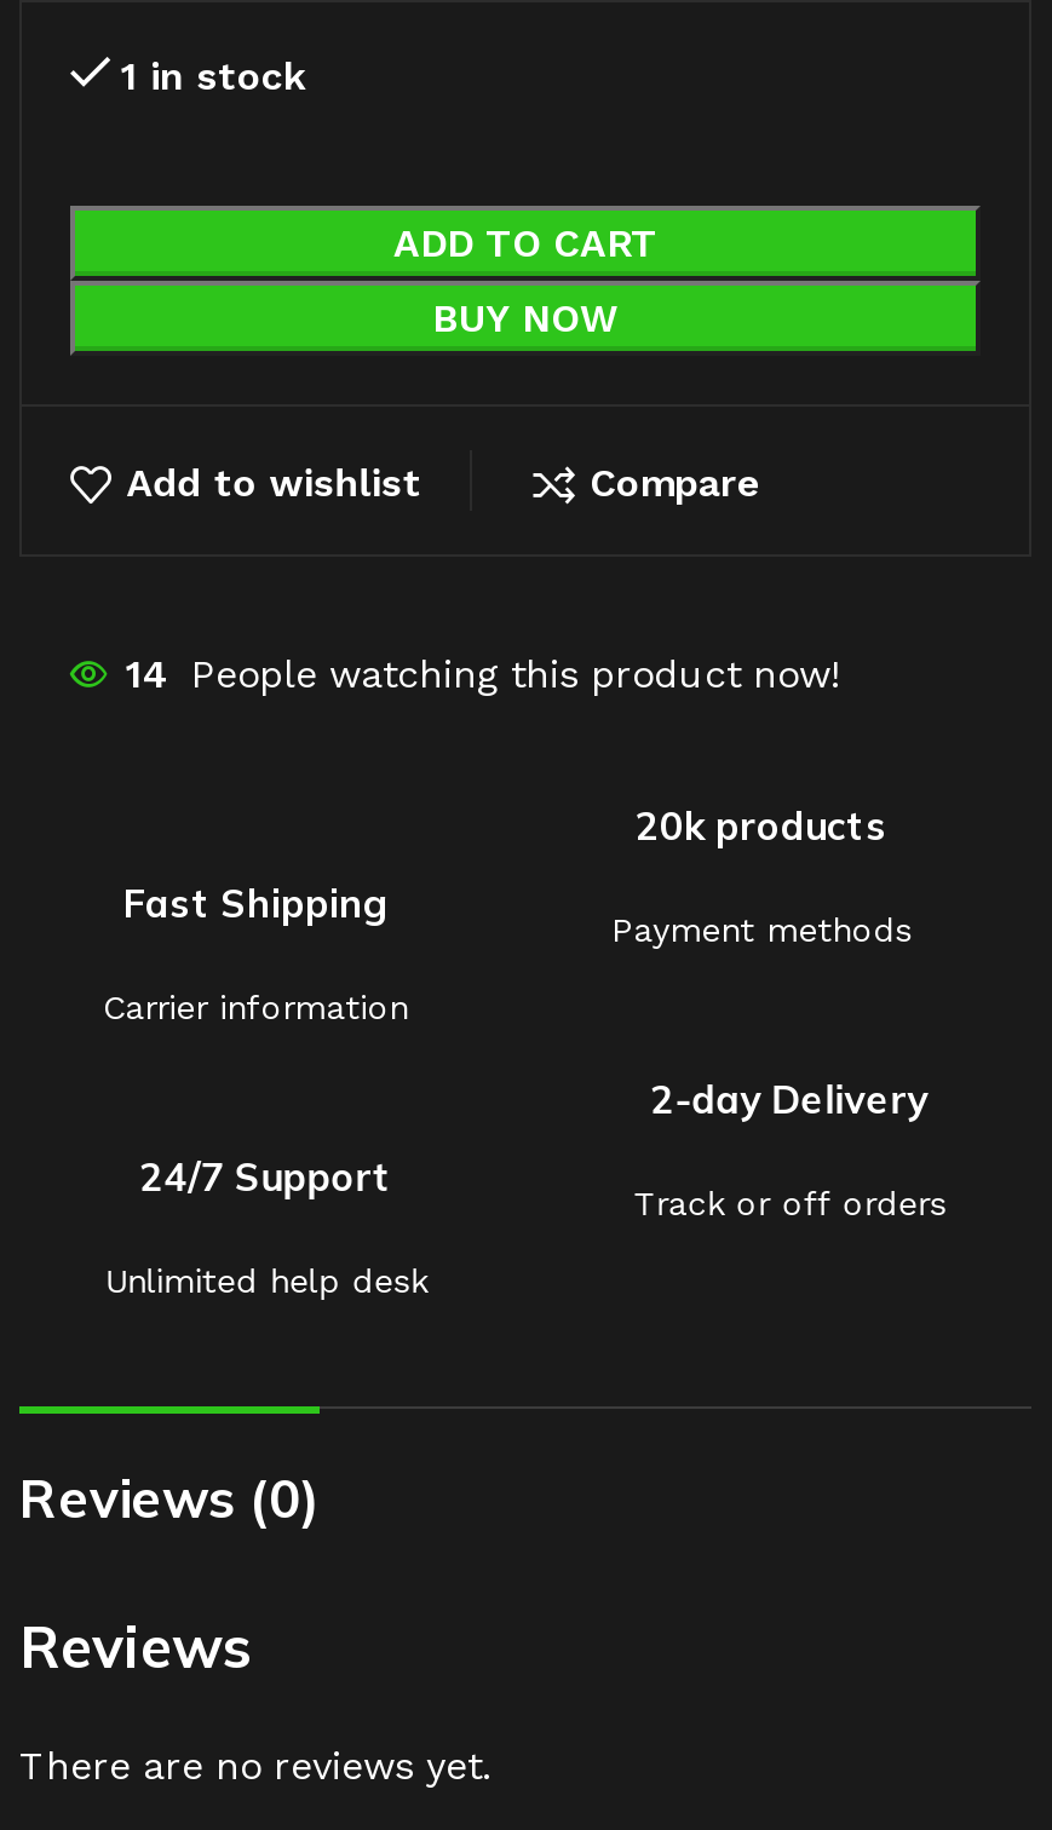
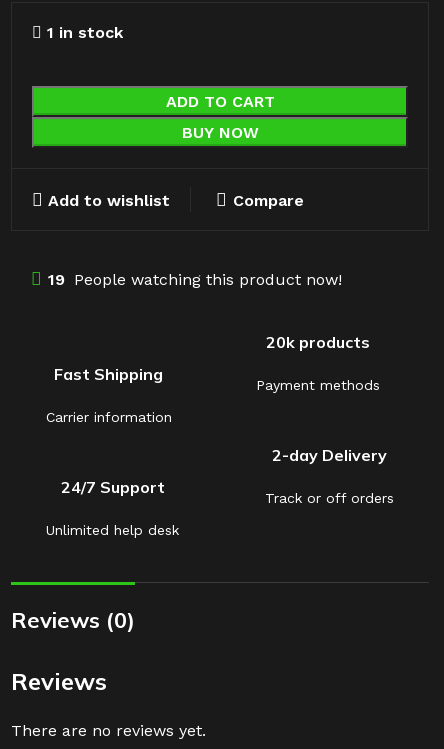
[126,652,840,698] 14 People watching this product now! -> [48,269,342,288] 19 People watching this product now!

